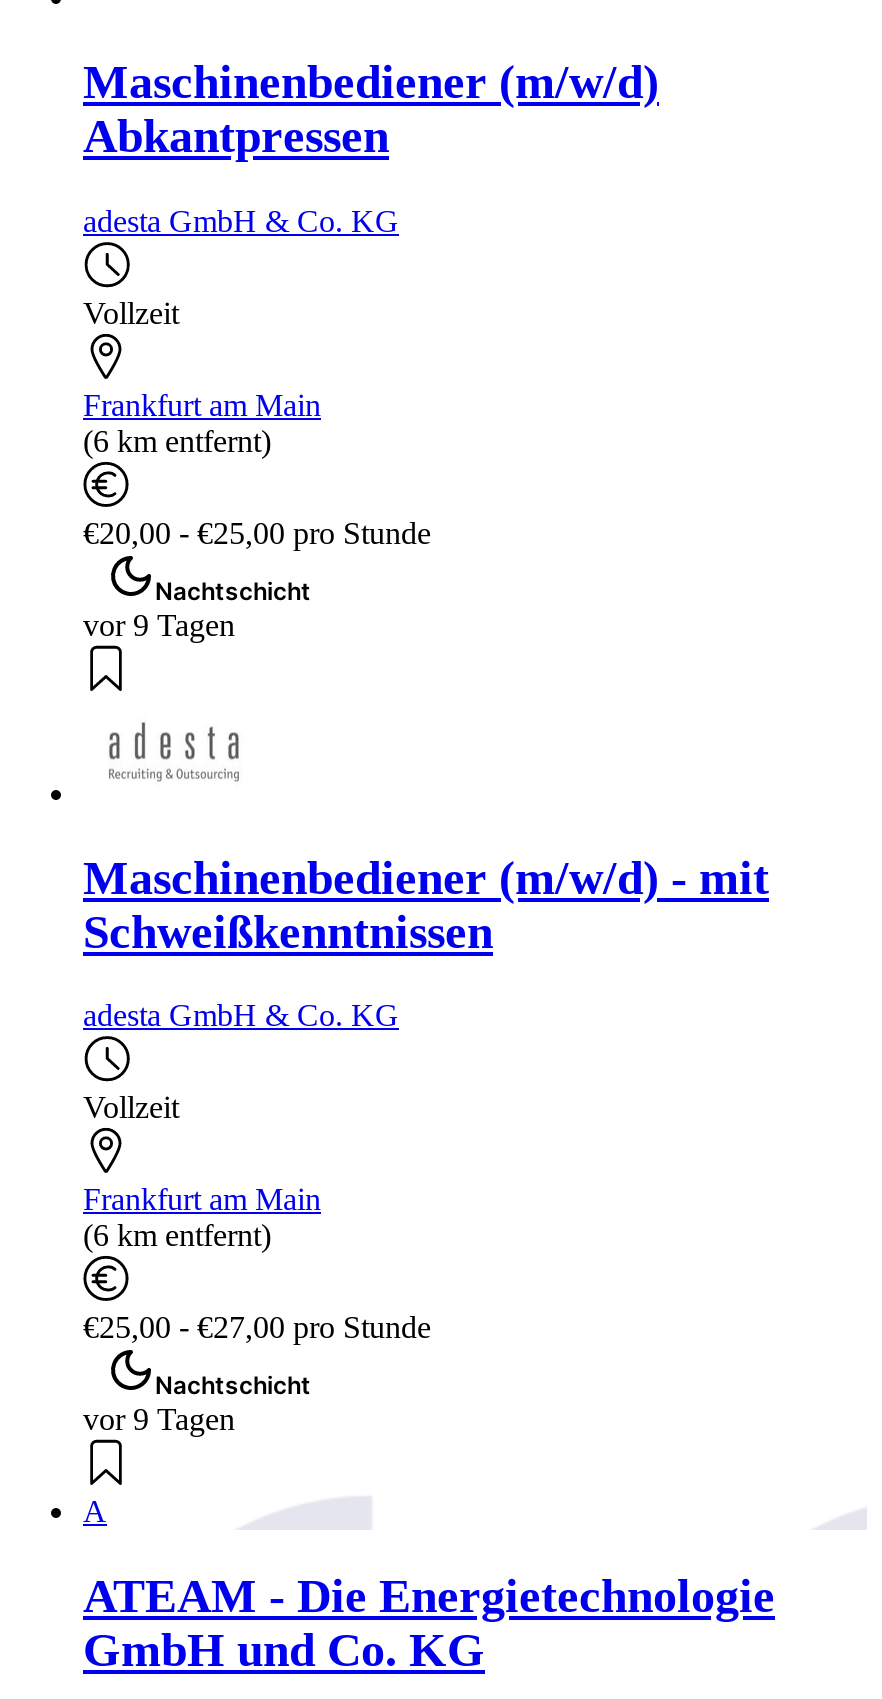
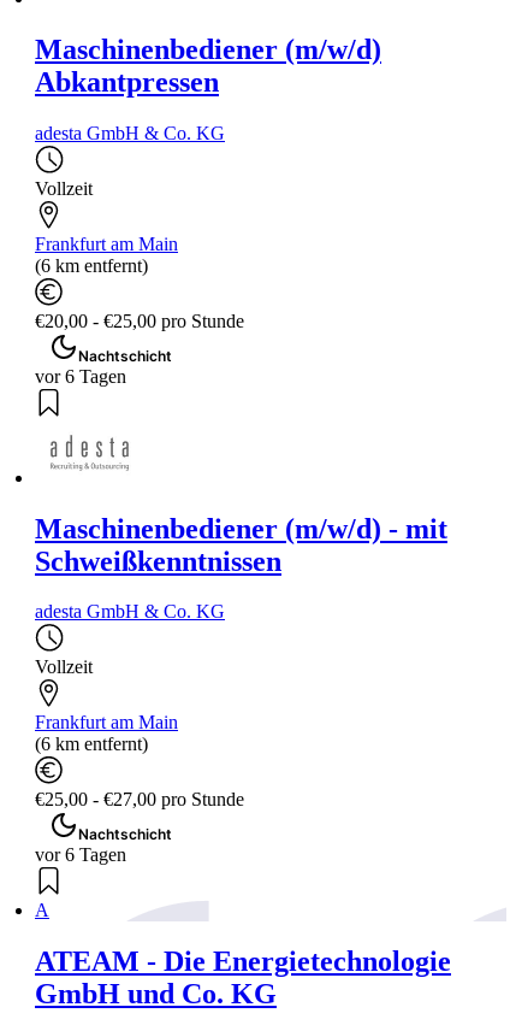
[83,608,235,642] vor 9 Tagen -> [35,366,126,387] vor 6 Tagen
[83,1403,235,1437] vor 9 Tagen -> [35,845,126,865] vor 6 Tagen

